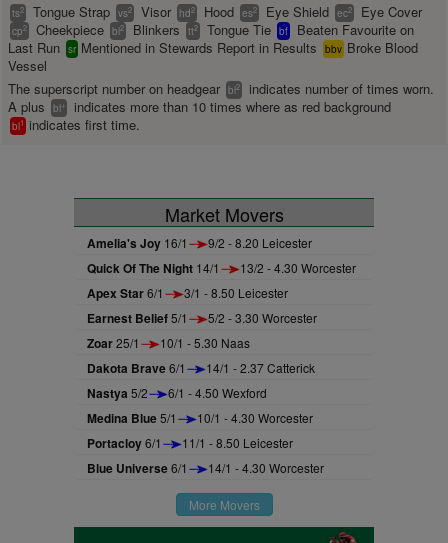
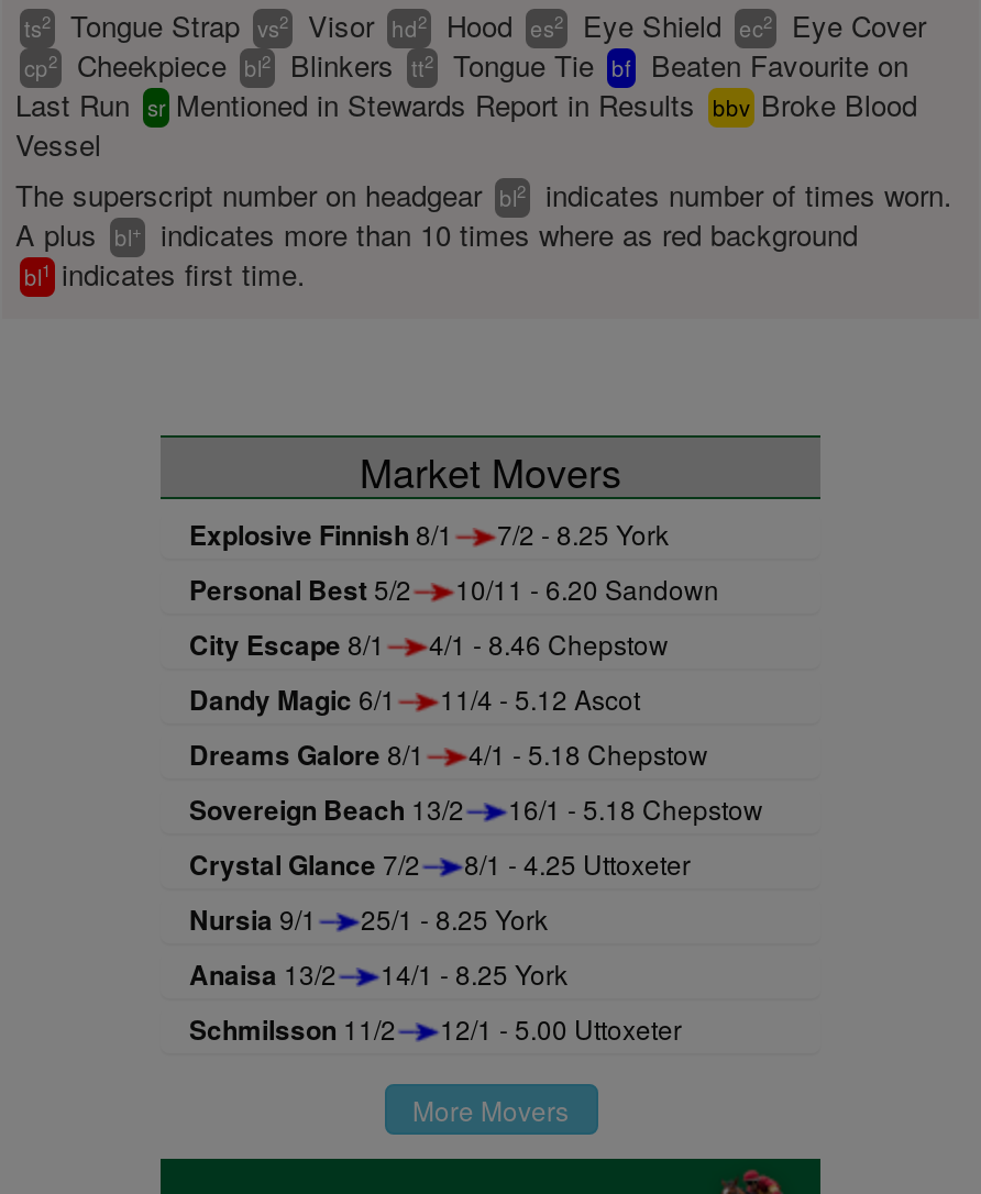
[87,234,356,477] Amelia's Joy 16/1 | 9/2 - 8.20 Leicester | Quick Of The Night 14/1 | 13/2 - 4.30 Worcester | Apex Star 6/1 | 3/1 - 8.50 Leicester | Earnest Belief 5/1 | 5/2 - 3.30 Worcester | Zoar 25/1 | 10/1 - 5.30 Naas | Dakota Brave 6/1 | 14/1 - 2.37 Catterick | Nastya 5/2 | 6/1 - 4.50 Wexford | Medina Blue 5/1 | 10/1 - 4.30 Worcester | Portacloy 6/1 | 11/1 - 8.50 Leicester | Blue Universe 6/1 | 14/1 - 4.30 Worcester -> [189,515,763,1049] Explosive Finnish 8/1 | 7/2 - 8.25 York | Personal Best 5/2 | 10/11 - 6.20 Sandown | City Escape 8/1 | 4/1 - 8.46 Chepstow | Dandy Magic 6/1 | 11/4 - 5.12 Ascot | Dreams Galore 8/1 | 4/1 - 5.18 Chepstow | Sovereign Beach 13/2 | 16/1 - 5.18 Chepstow | Crystal Glance 7/2 | 8/1 - 4.25 Uttoxeter | Nursia 9/1 | 25/1 - 8.25 York | Anaisa 13/2 | 14/1 - 8.25 York | Schmilsson 11/2 | 12/1 - 5.00 Uttoxeter

